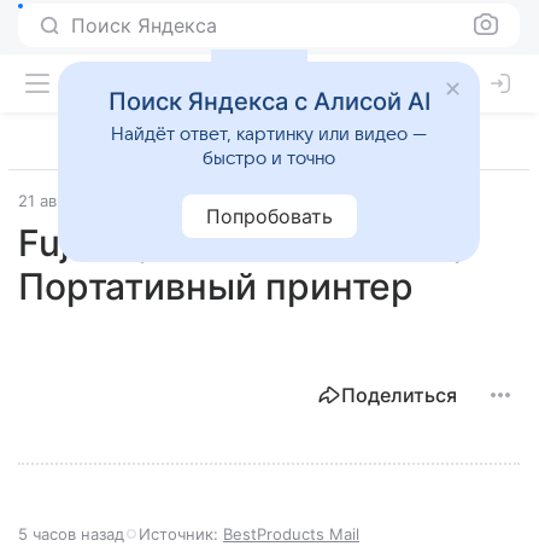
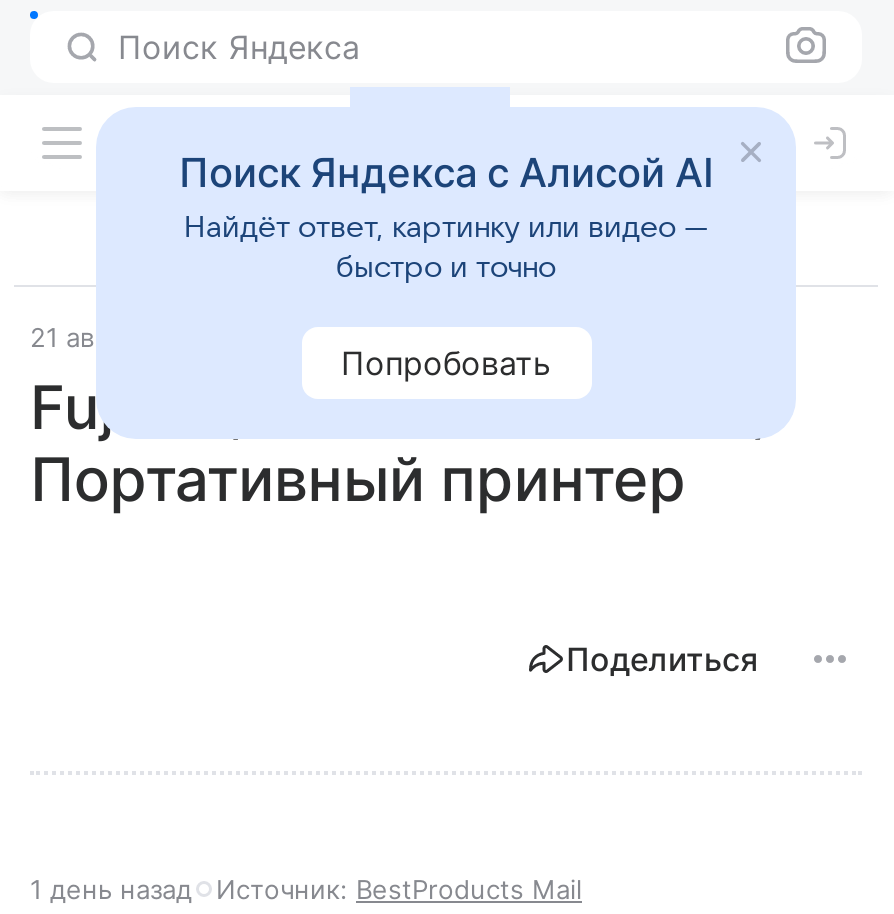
[18,524,359,544] 5 часов назад Источник: BestProducts Mail -> [30,873,582,905] 1 день назад Источник: BestProducts Mail

